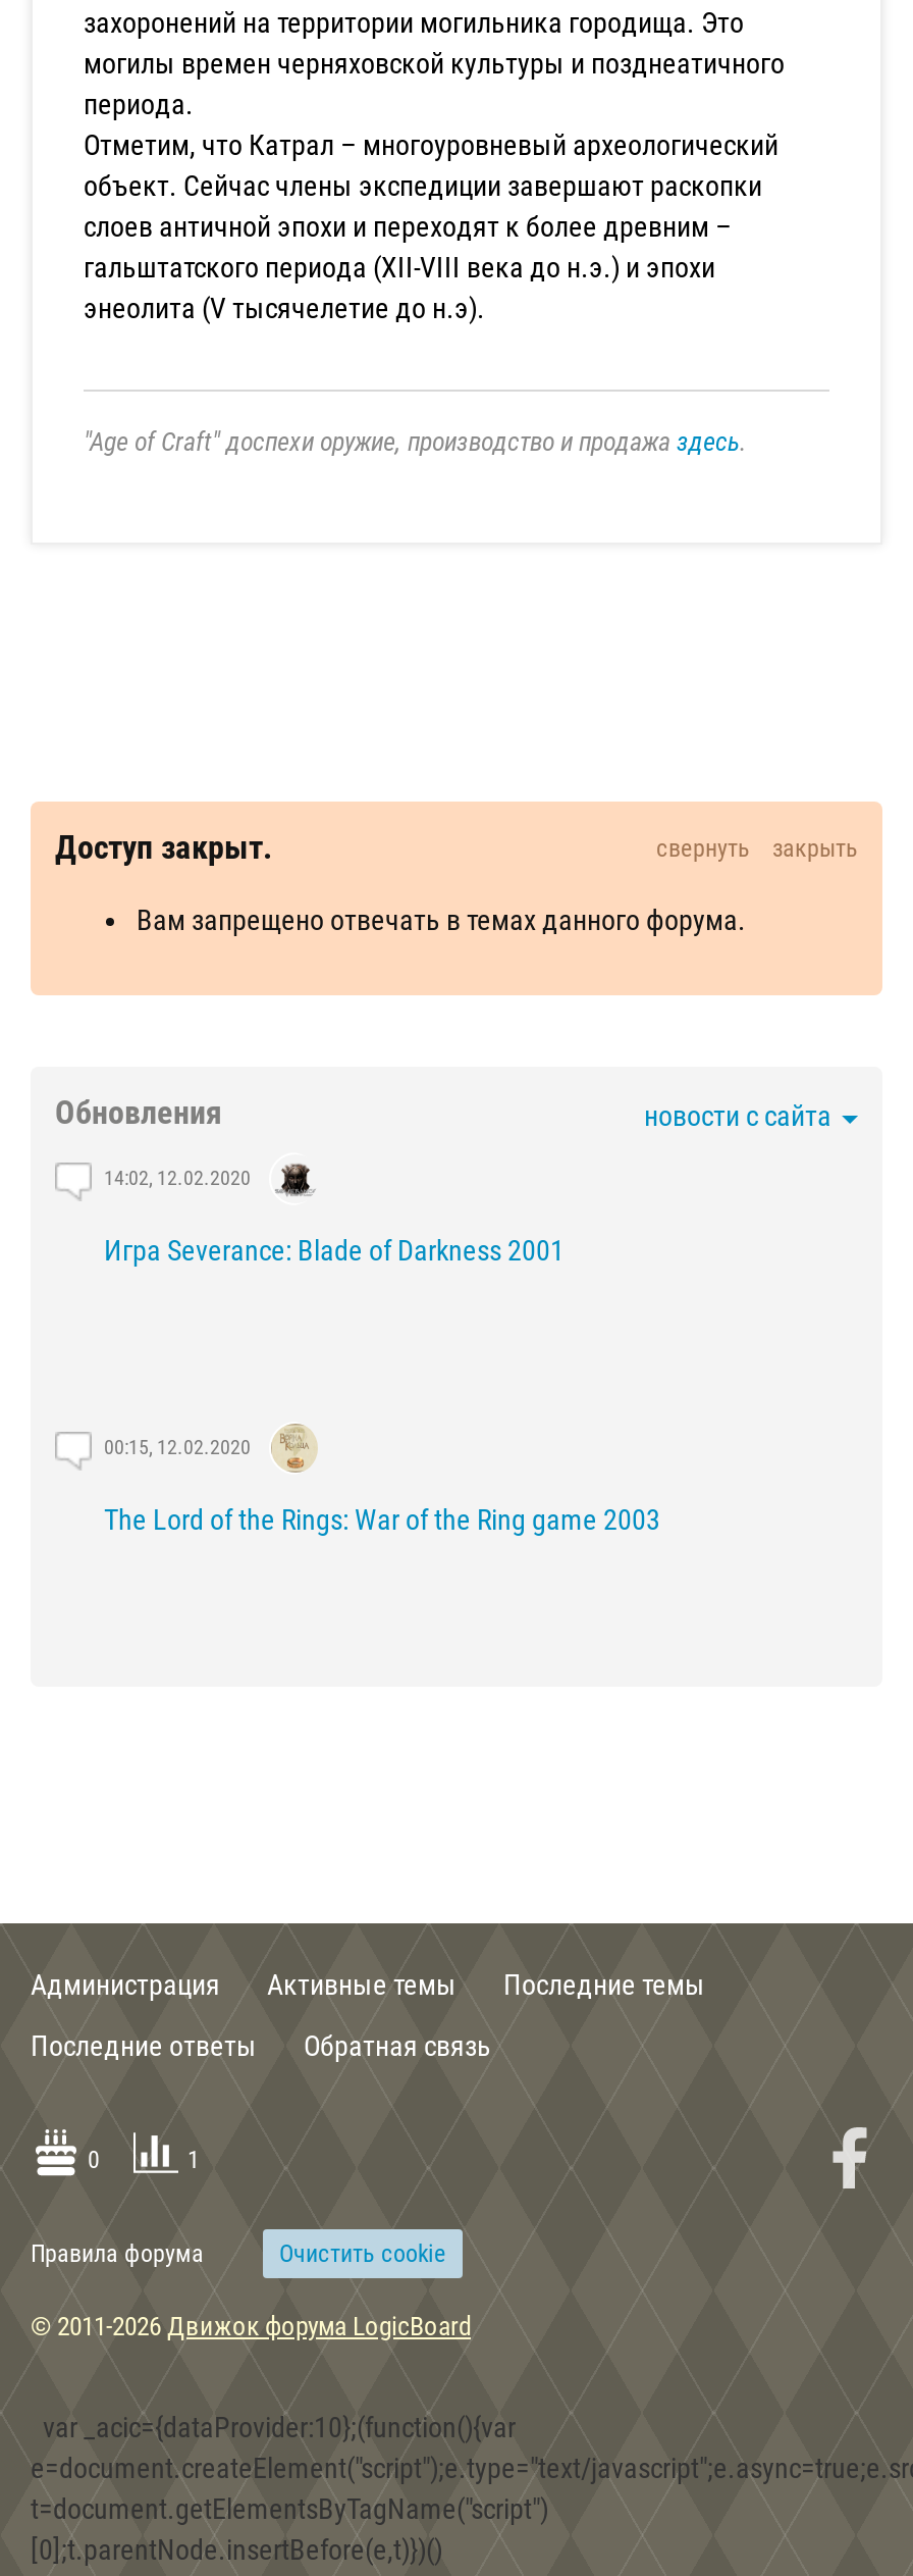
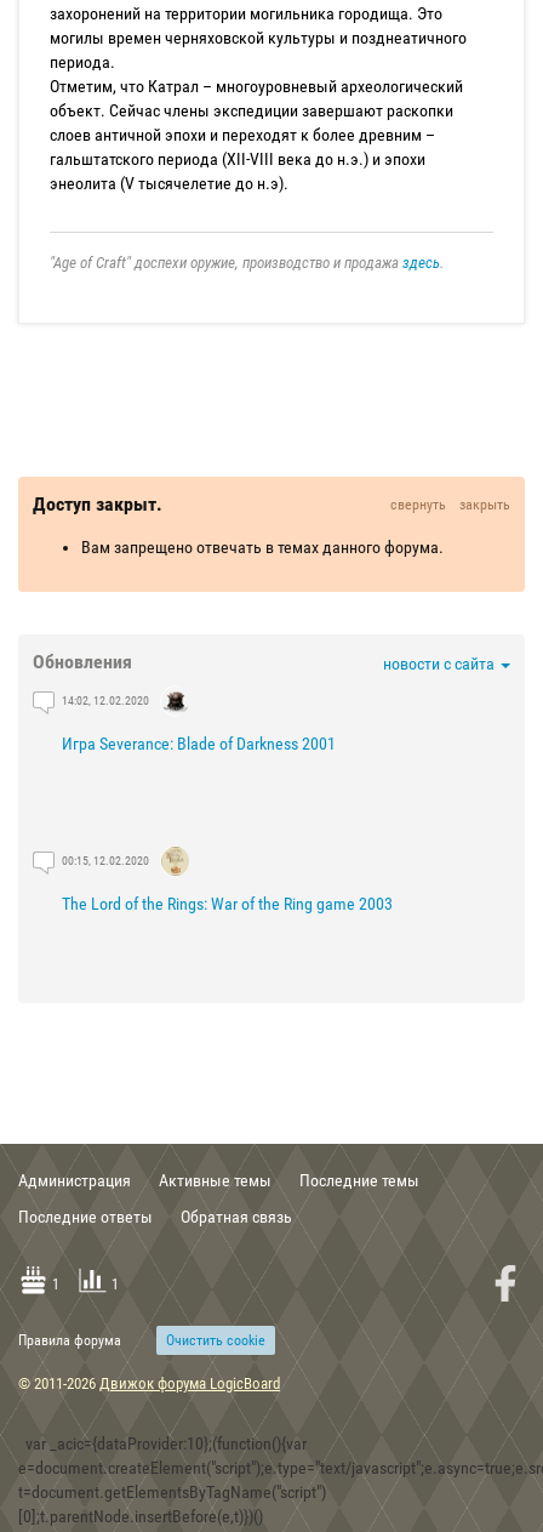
[88,2146,100,2174] 0 -> [52,1276,59,1293] 1

